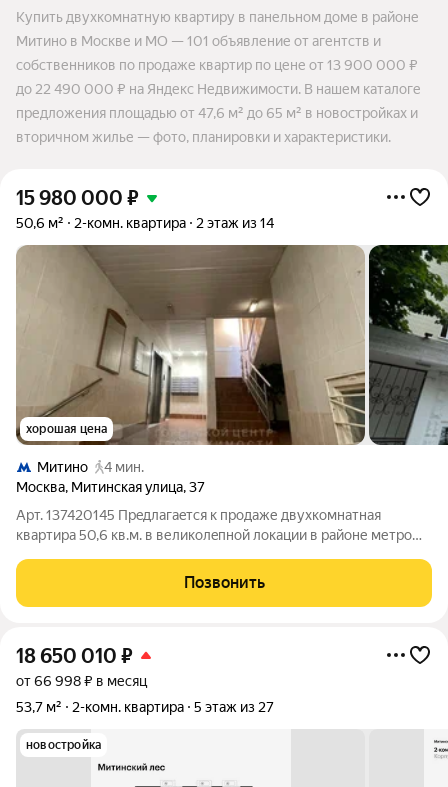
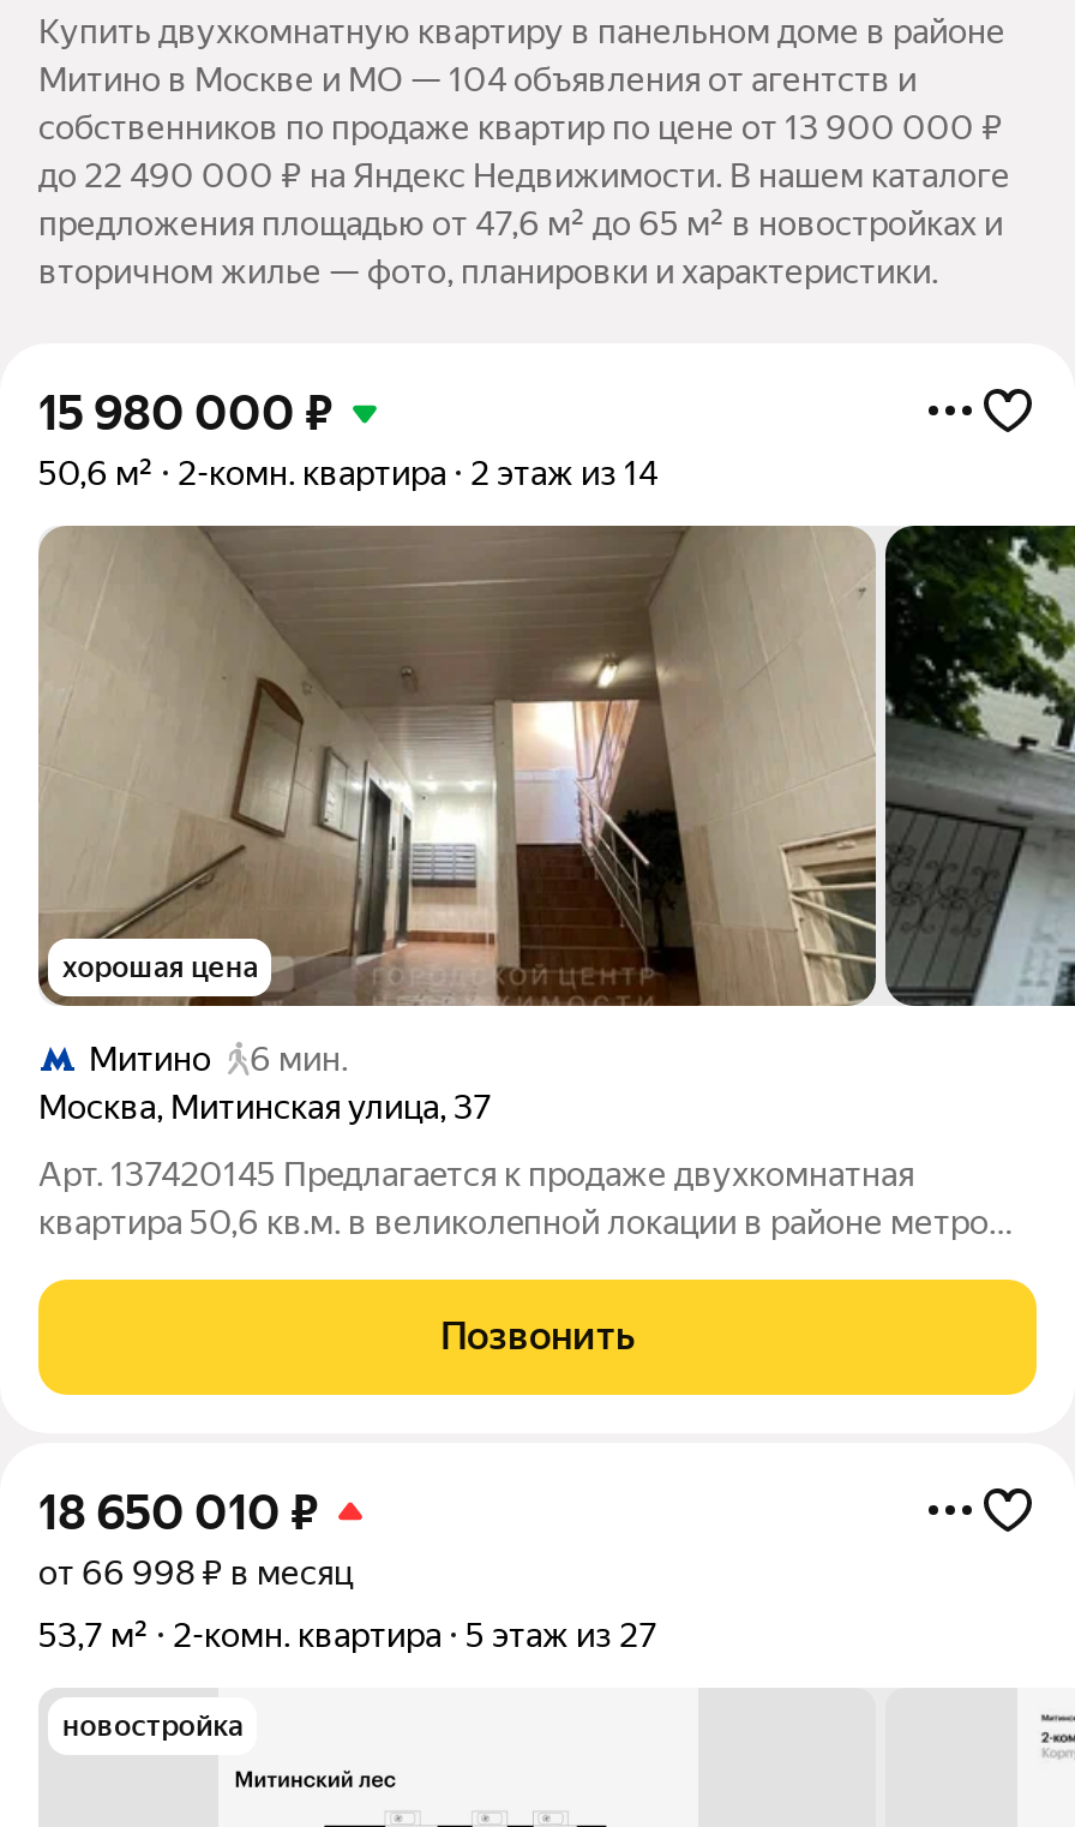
[16,33,381,49] Митино в Москве и МО — 101 объявление от агентств и -> [38,60,917,98] Митино в Москве и МО — 104 объявления от агентств и
[37,459,144,475] Митино 4 мин. -> [89,1039,348,1077] Митино 6 мин.

